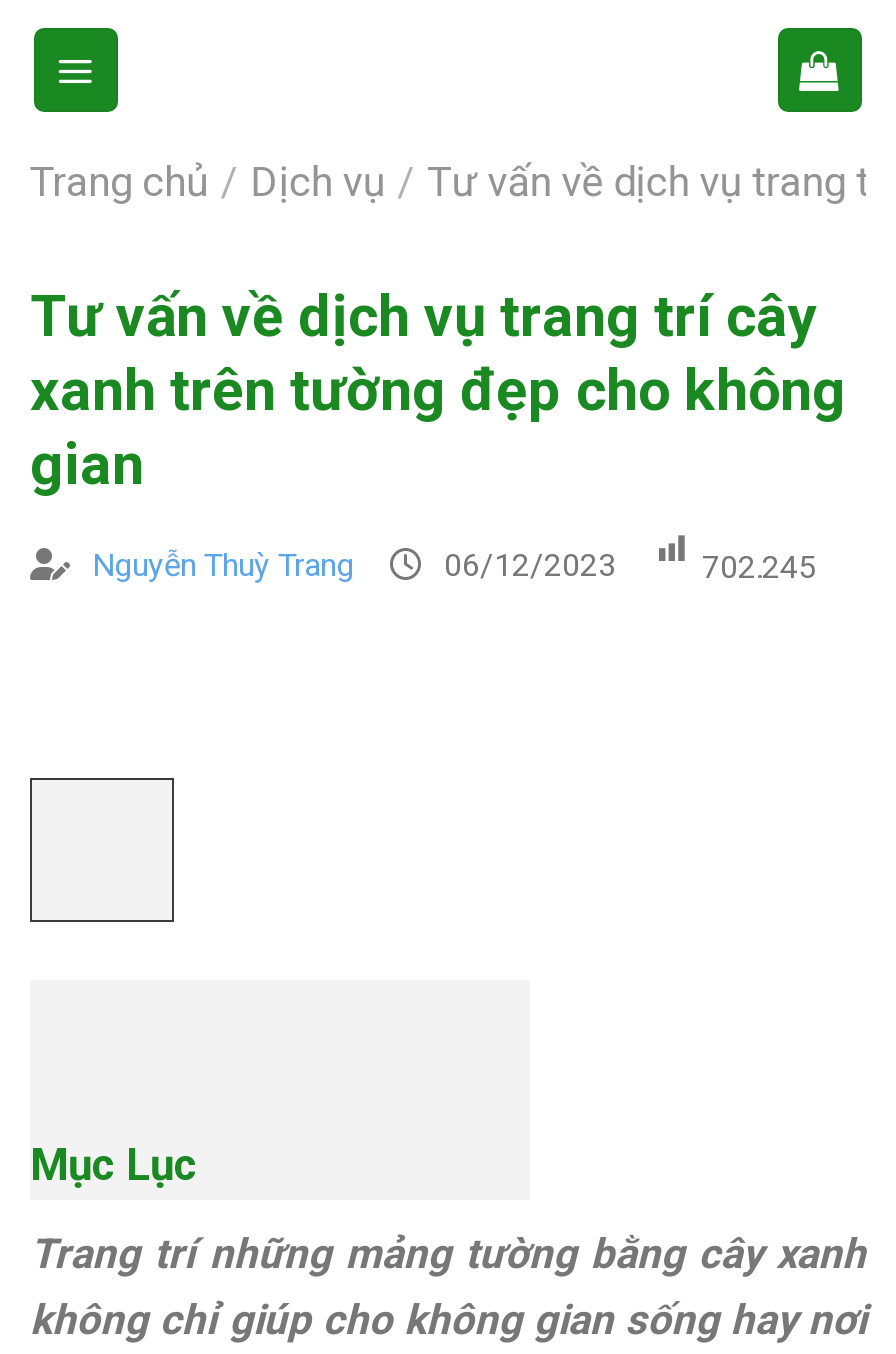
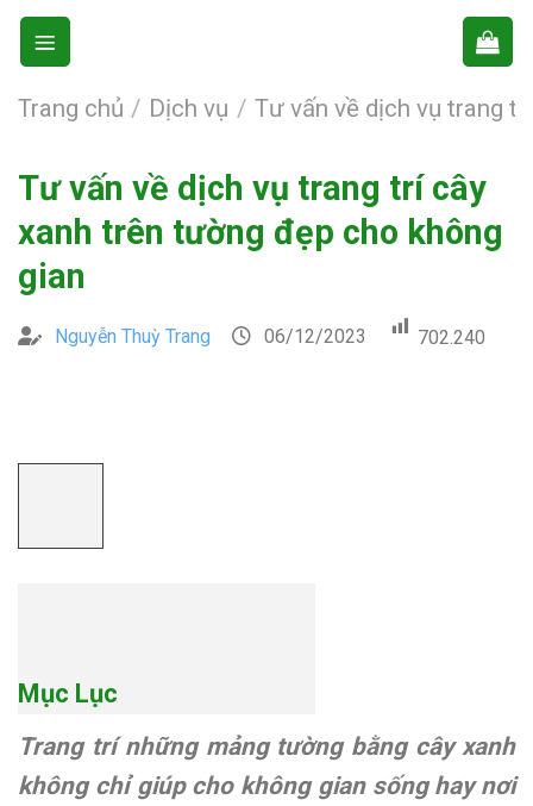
[702,548,816,586] 702.245 -> [418,326,485,349] 702.240

